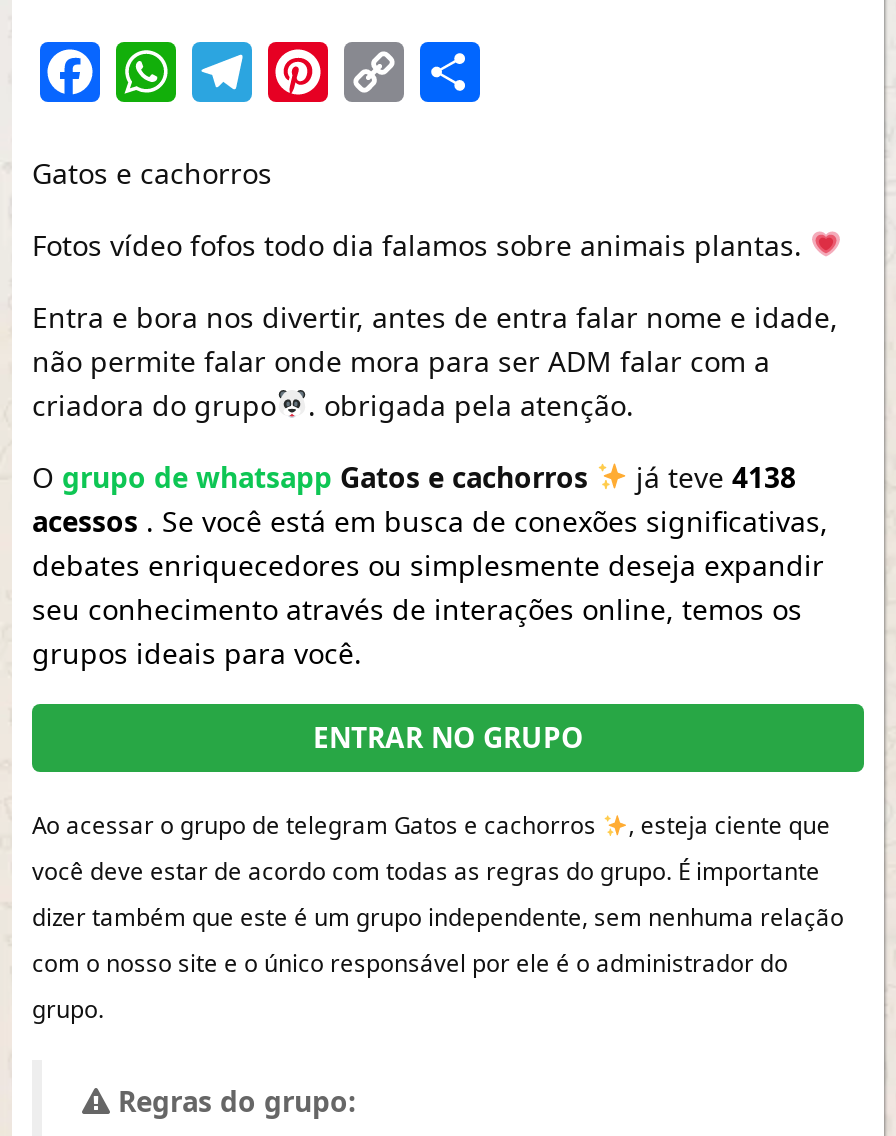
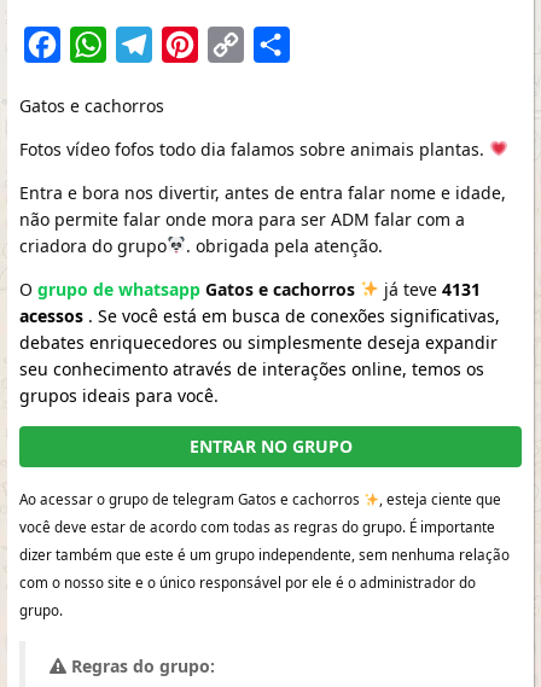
[32,458,796,496] O grupo de whatsapp Gatos e cachorros já teve 4138 -> [19,278,480,301] O grupo de whatsapp Gatos e cachorros já teve 4131

